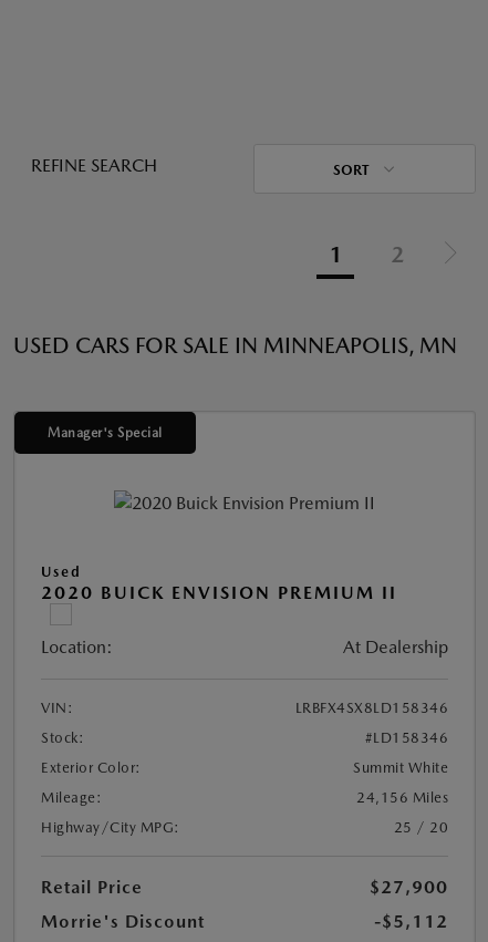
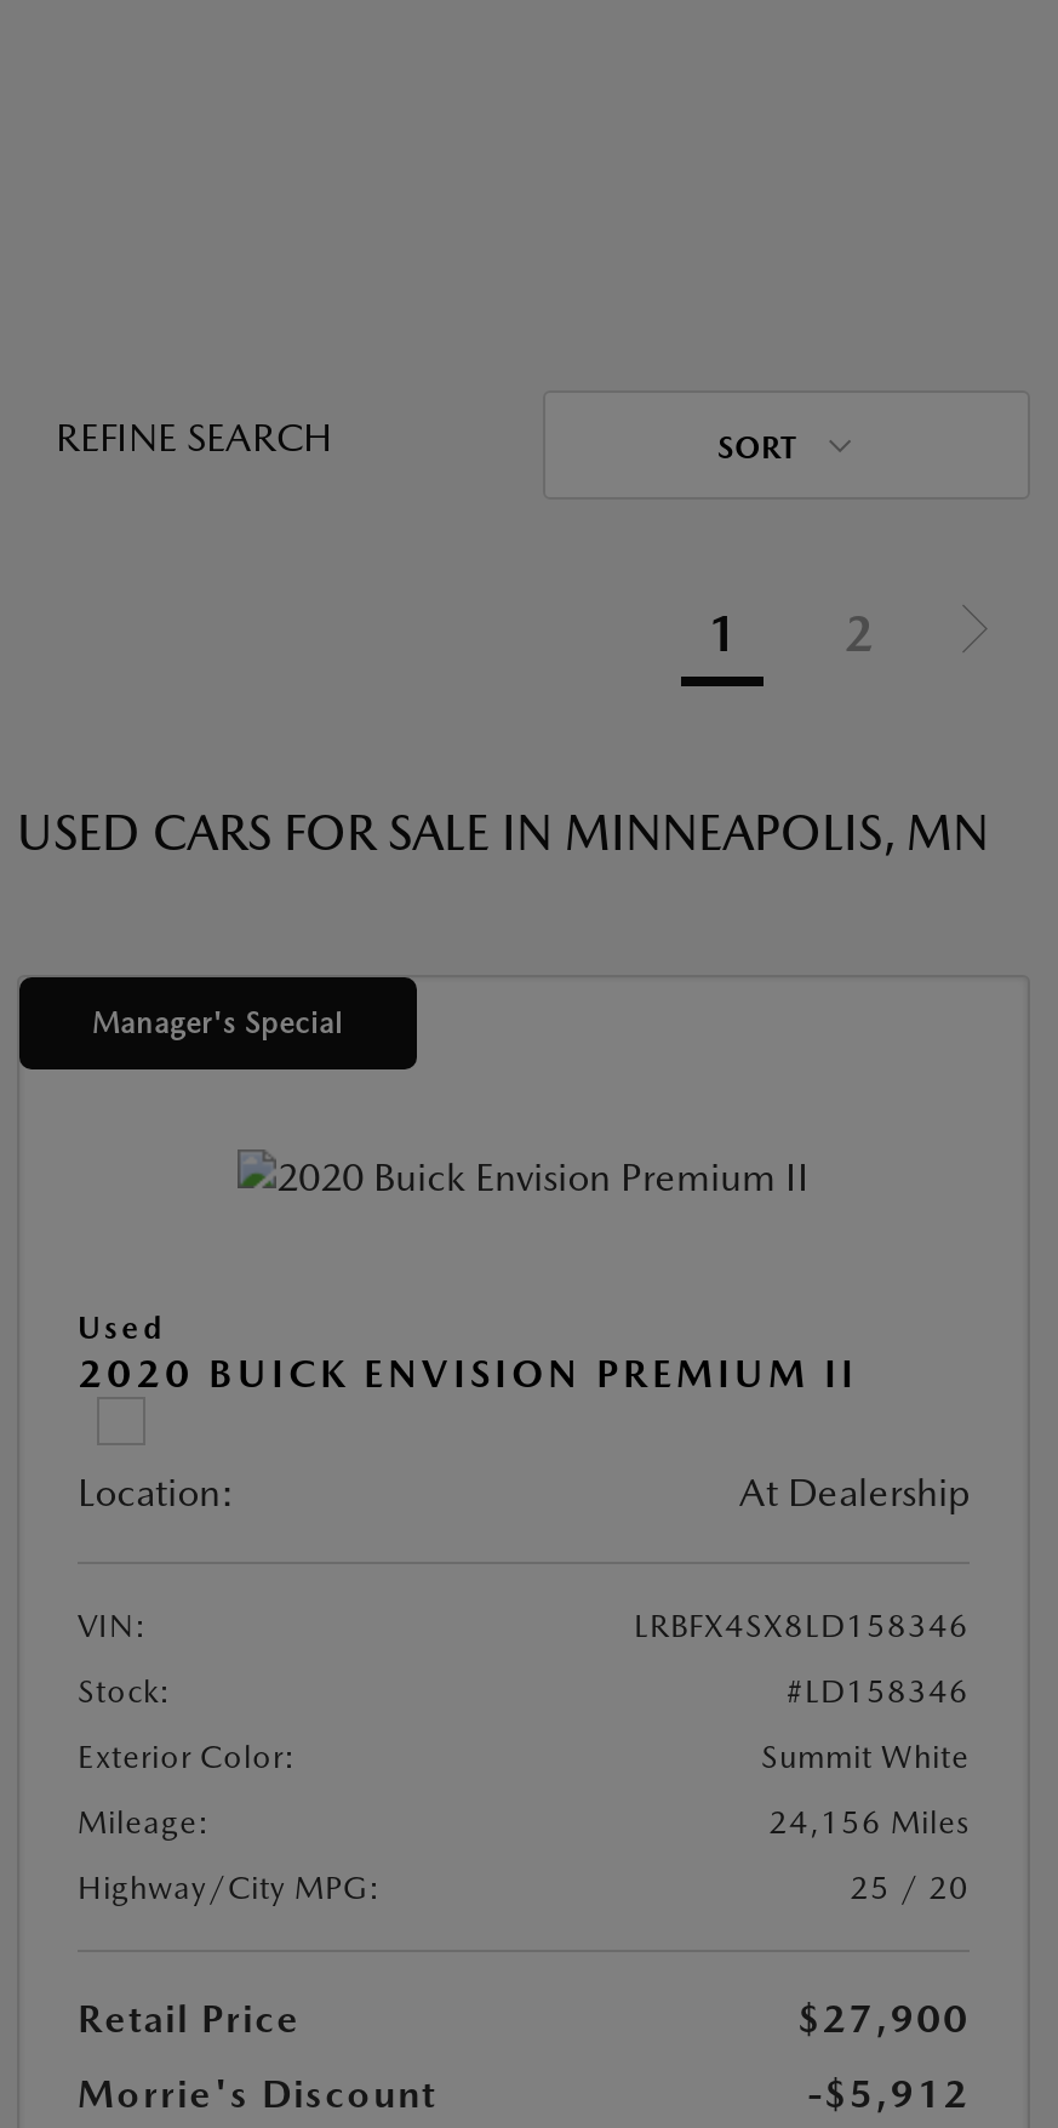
[374,911,448,932] -$5,112 -> [807,2071,970,2118] -$5,912

